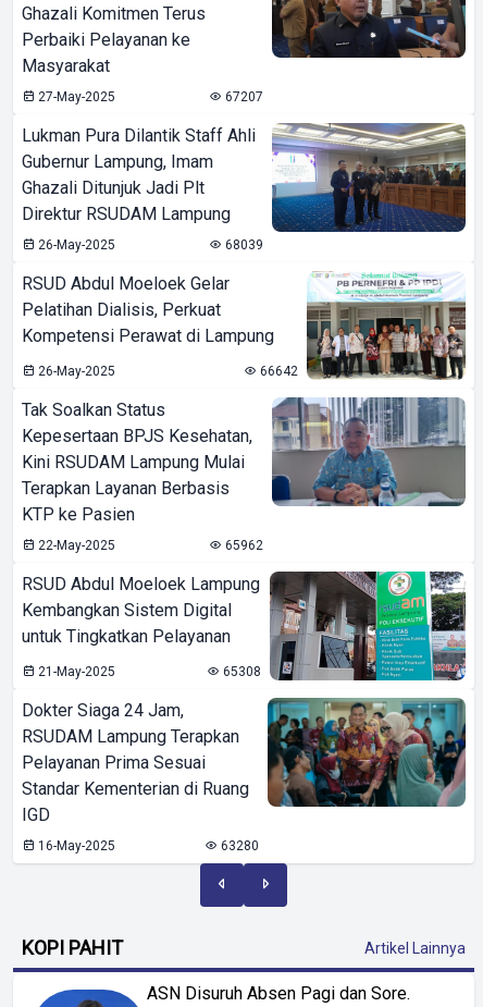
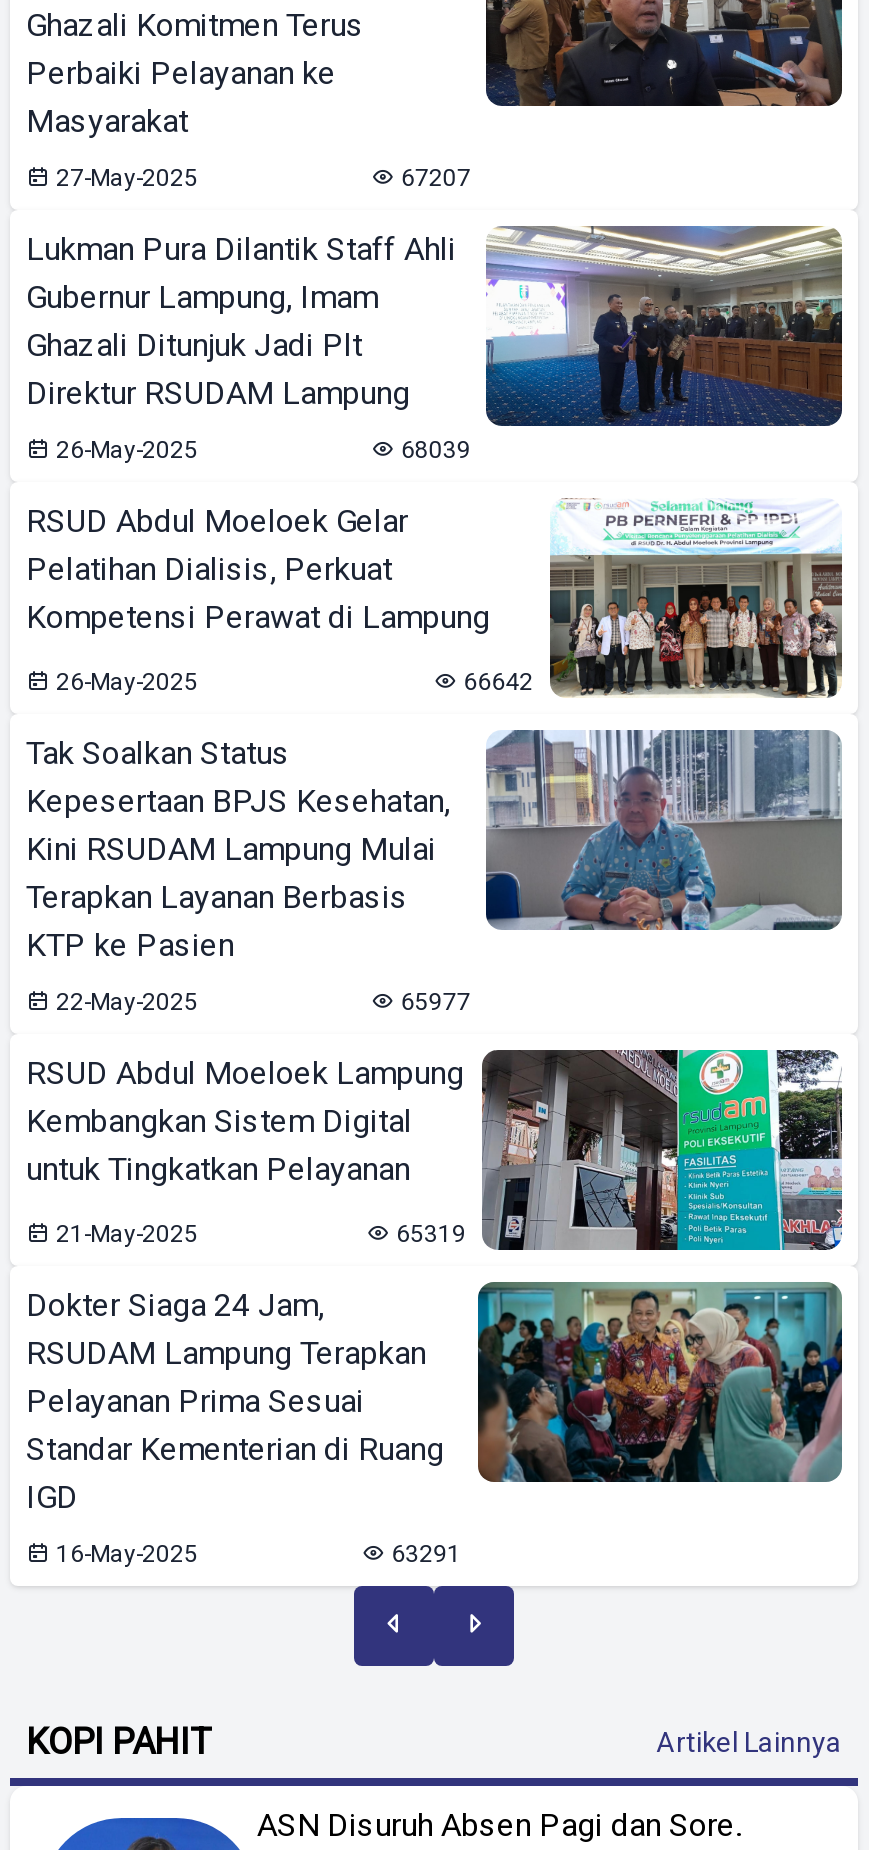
[222,538,263,553] 65962 -> [394,988,470,1016] 65977
[220,664,261,679] 65308 -> [390,1220,466,1248] 65319
[217,838,258,854] 63280 -> [385,1540,461,1568] 63291

